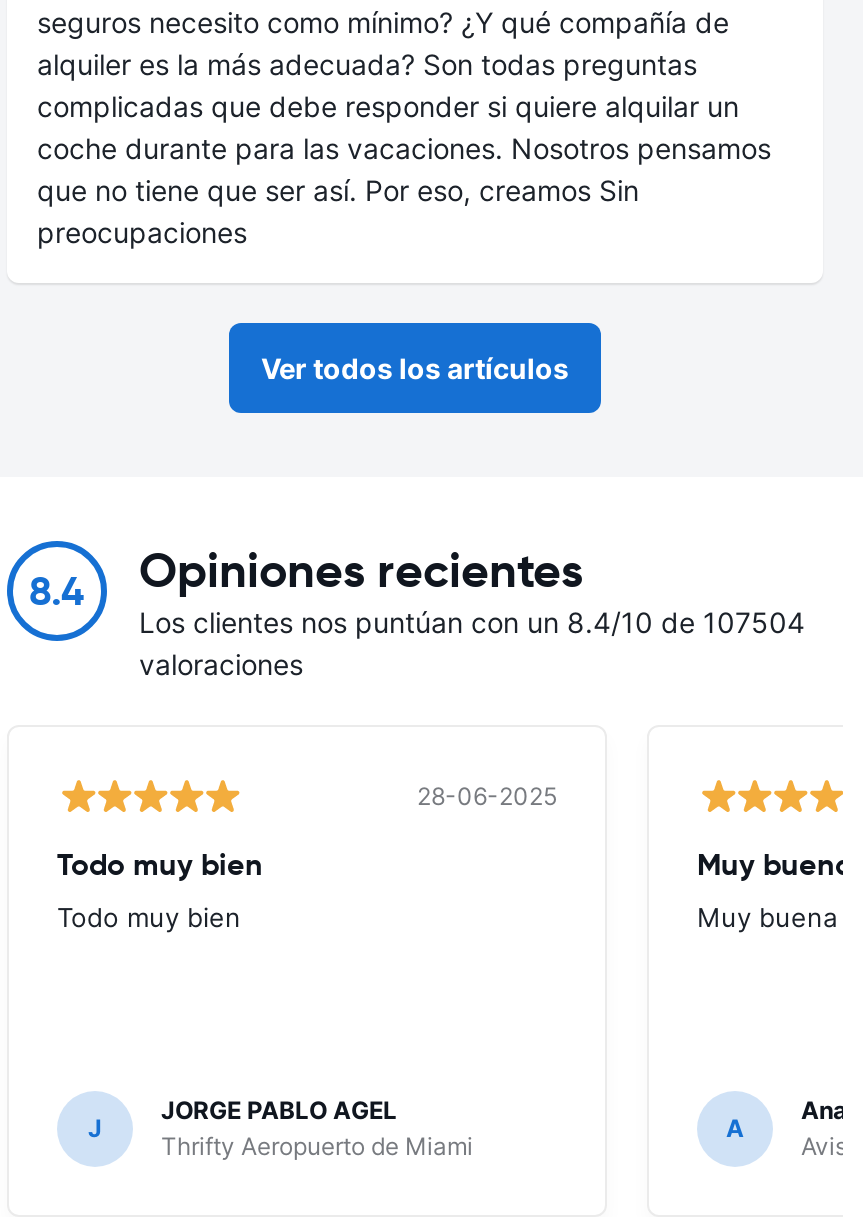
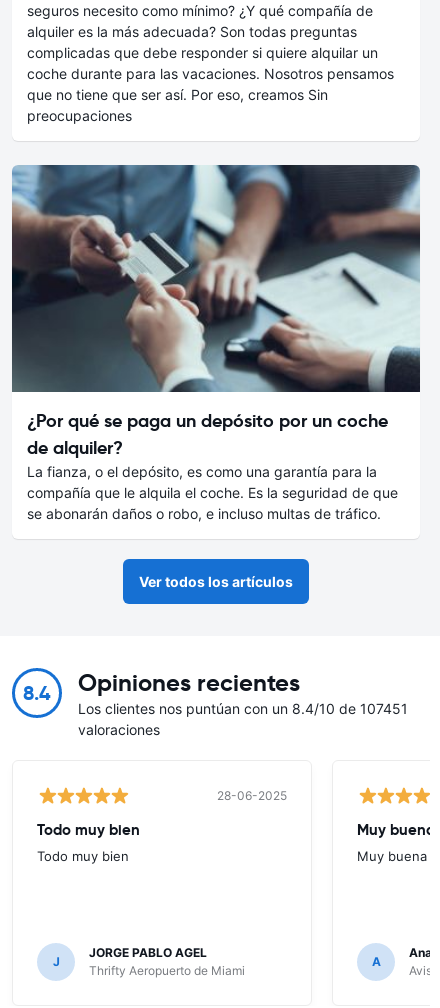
none -> [11,164,421,522] [image] | ¿Por qué se paga un depósito por un coche | de alquiler? | La fianza, o el depósito, es como una garantía para la | compañía que le alquila el coche. Es la seguridad de que | se abonarán daños o robo, e incluso multas de tráfico.
[139,605,805,639] Los clientes nos puntúan con un 8.4/10 de 107504 -> [78,700,408,717] Los clientes nos puntúan con un 8.4/10 de 107451

